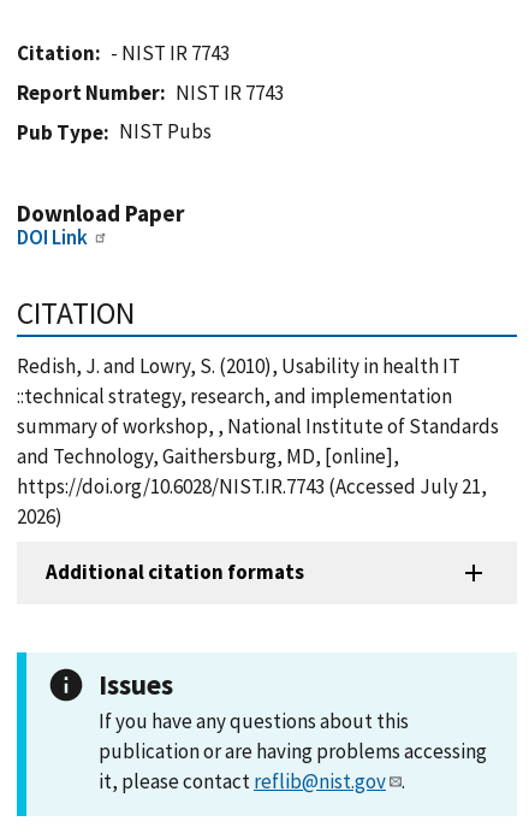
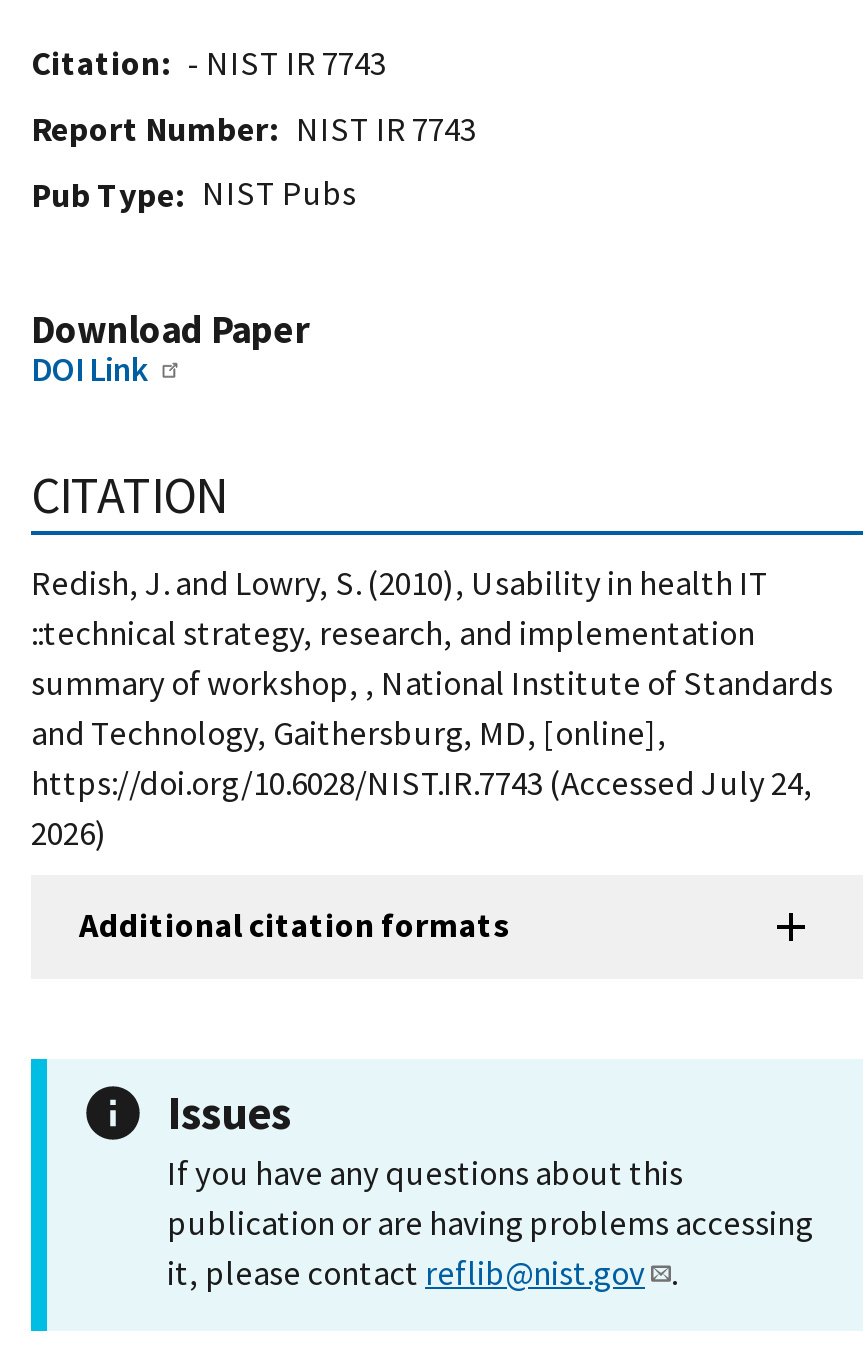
[17,473,487,499] https://doi.org/10.6028/NIST.IR.7743 (Accessed July 21, -> [31,761,813,805] https://doi.org/10.6028/NIST.IR.7743 (Accessed July 24,

